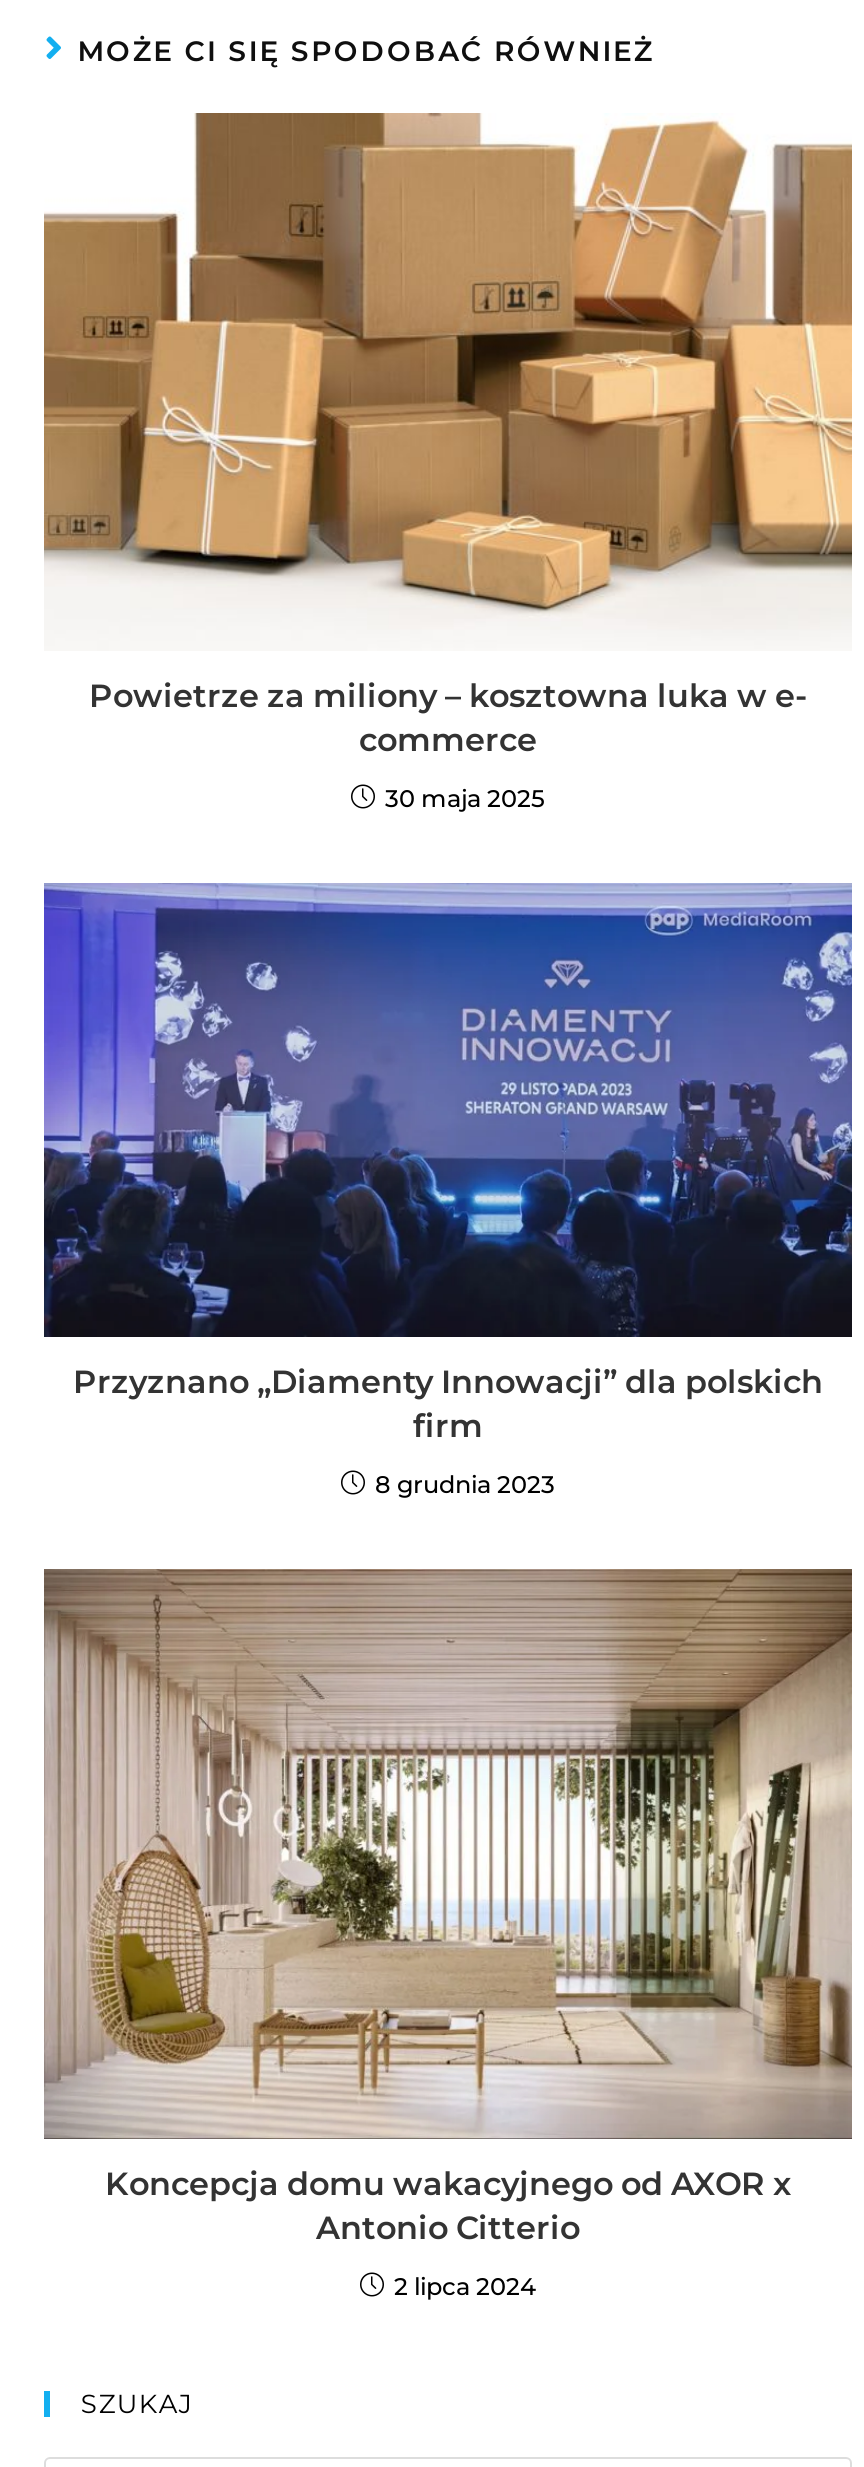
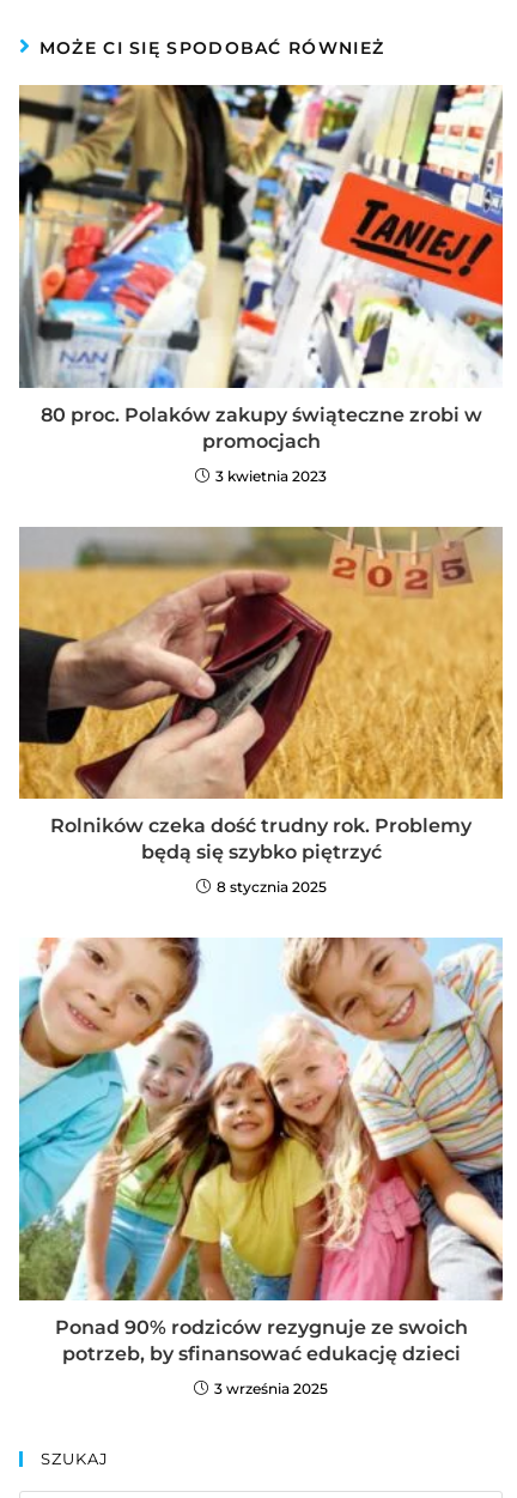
[42,111,854,759] [image] | Powietrze za miliony – kosztowna luka w e- | commerce -> [18,84,504,453] [image] | 80 proc. Polaków zakupy świąteczne zrobi w | promocjach
[385,783,545,813] 30 maja 2025 -> [215,467,327,485] 3 kwietnia 2023
[42,851,854,1445] [image] | Przyznano „Diamenty Innowacji” dla polskich | firm -> [18,526,504,864] [image] | Rolników czeka dość trudny rok. Problemy | będą się szybko piętrzyć
[375,1469,555,1499] 8 grudnia 2023 -> [216,878,326,896] 8 stycznia 2025
[42,1537,854,2248] [image] | Koncepcja domu wakacyjnego od AXOR x | Antonio Citterio -> [18,936,504,1365] [image] | Ponad 90% rodziców rezygnuje ze swoich | potrzeb, by sfinansować edukację dzieci
[394,2272,536,2302] 2 lipca 2024 -> [214,1379,328,1397] 3 września 2025

